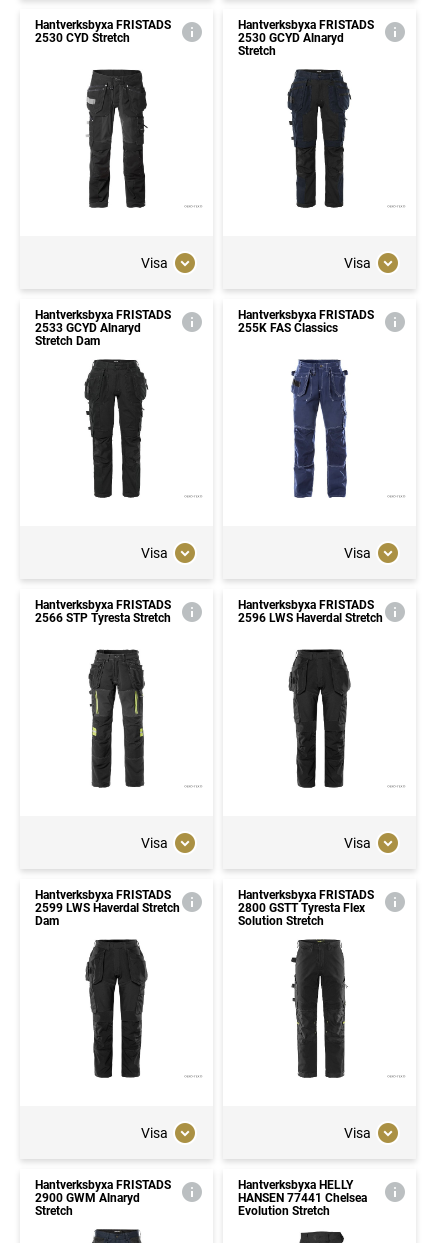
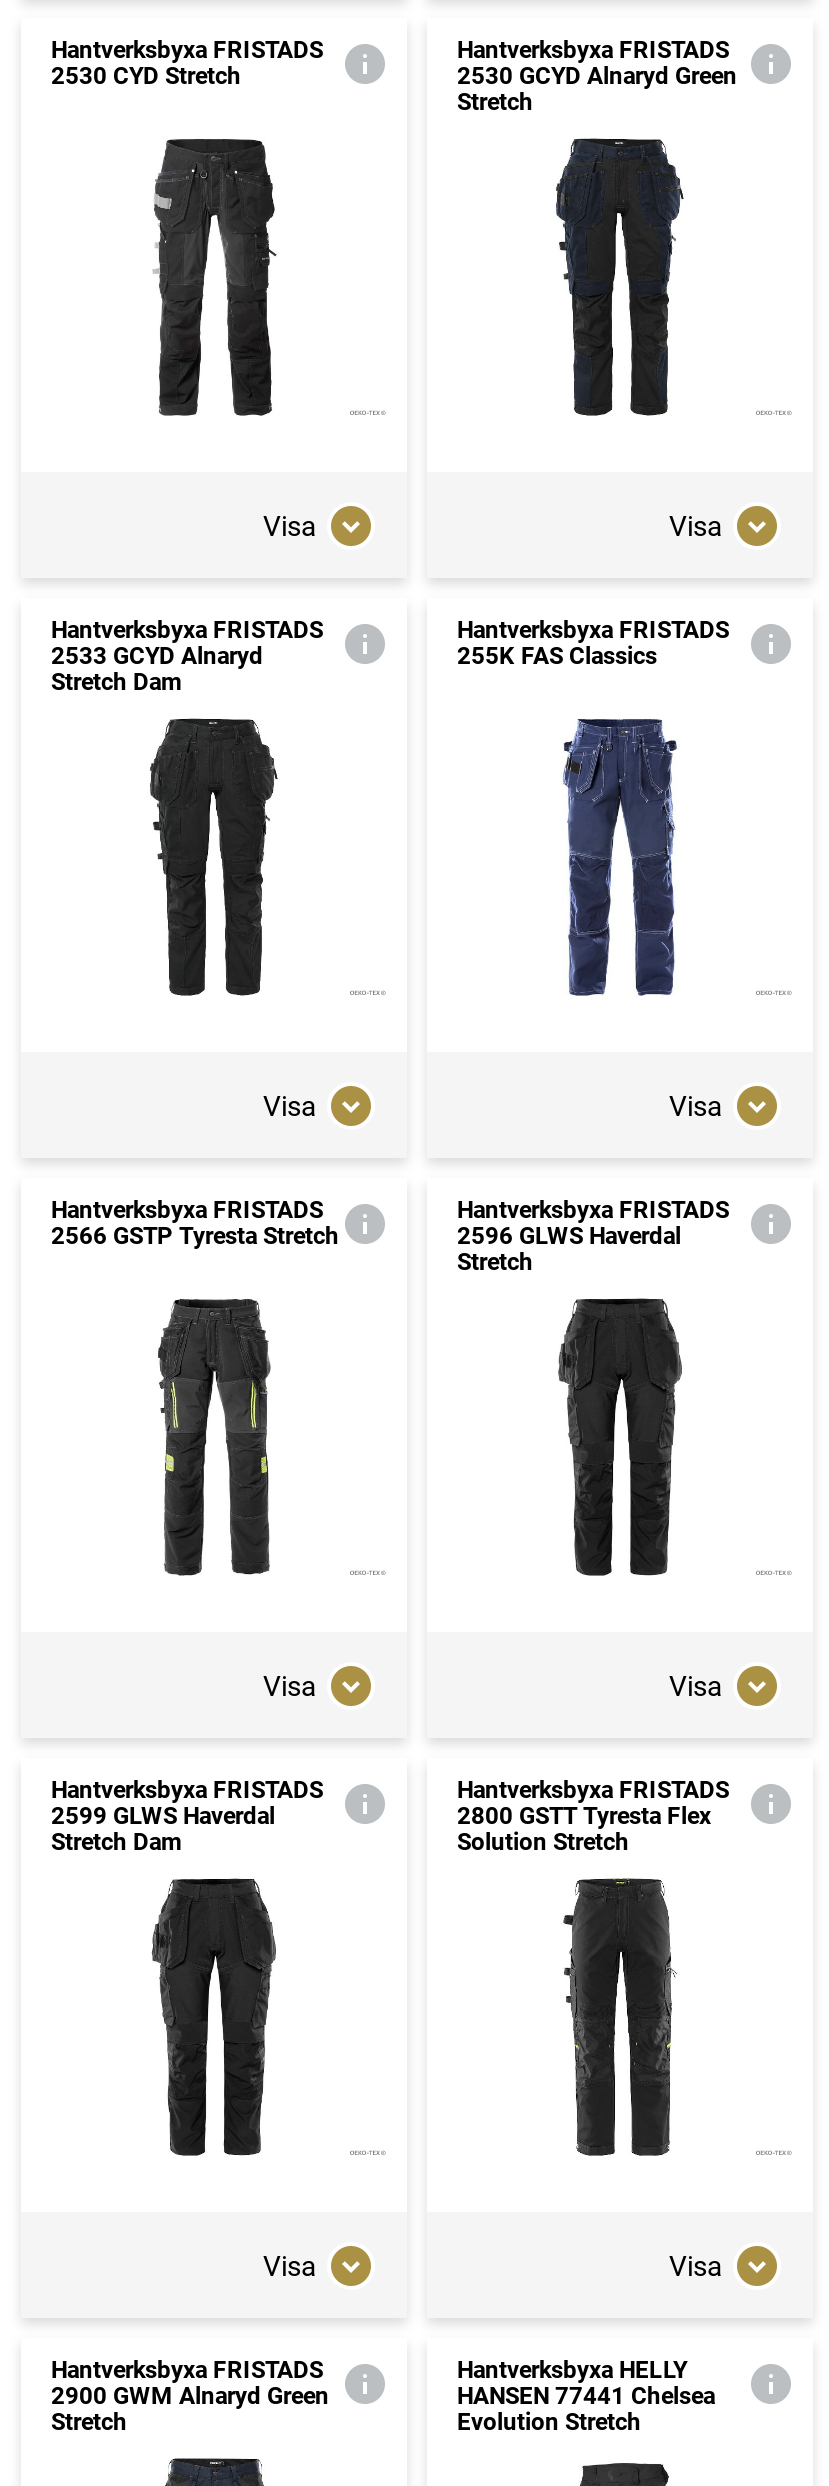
[238,31,344,45] 2530 GCYD Alnaryd -> [457,62,737,90] 2530 GCYD Alnaryd Green
[35,611,171,625] 2566 STP Tyresta Stretch -> [51,1222,339,1250] 2566 GSTP Tyresta Stretch
[238,611,383,625] 2596 LWS Haverdal Stretch -> [457,1222,681,1276] 2596 GLWS Haverdal | Stretch
[35,901,180,928] 2599 LWS Haverdal Stretch | Dam -> [51,1802,275,1856] 2599 GLWS Haverdal | Stretch Dam
[35,1191,140,1205] 2900 GWM Alnaryd -> [51,2382,329,2410] 2900 GWM Alnaryd Green

